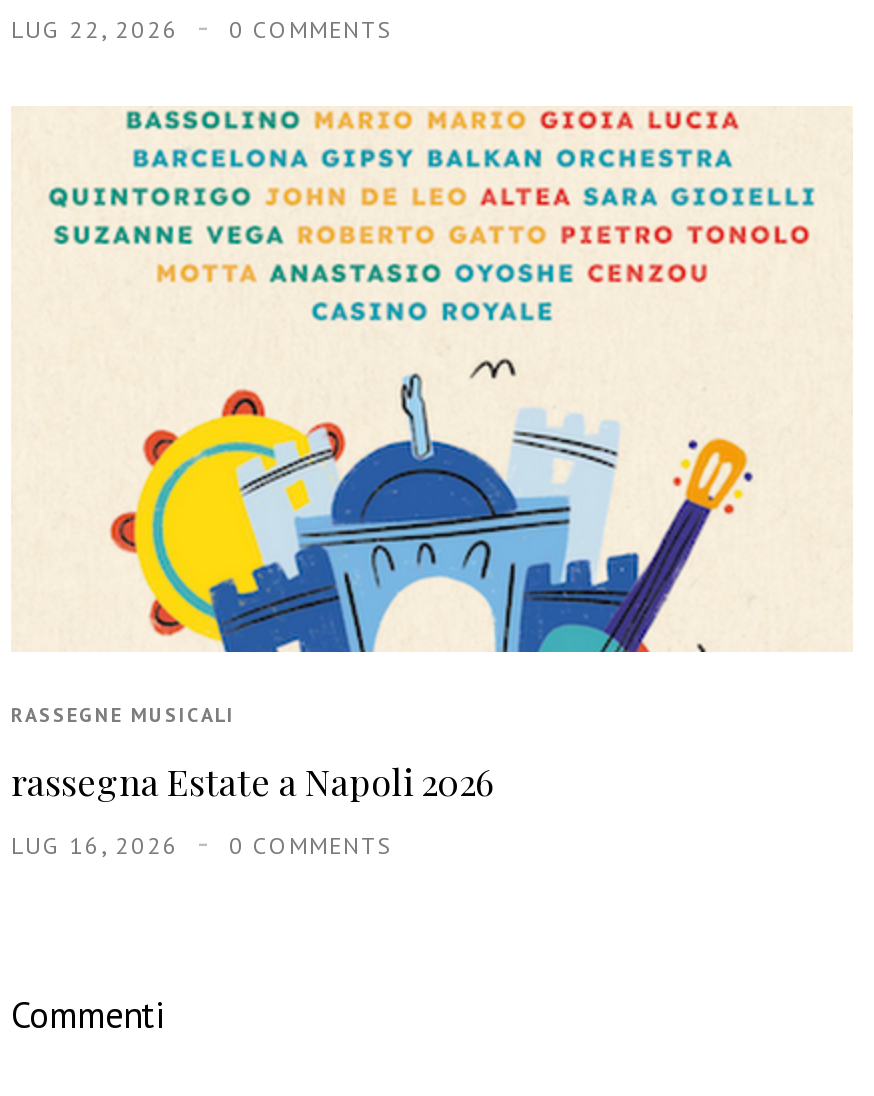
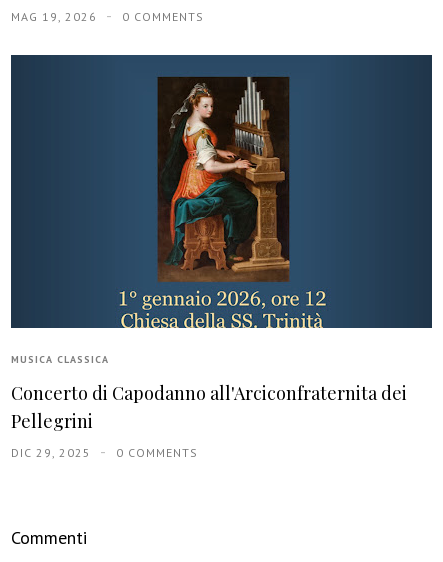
[11,13,393,43] LUG 22, 2026 0 COMMENTS -> [11,9,204,24] MAG 19, 2026 0 COMMENTS
[11,106,853,729] [image] | RASSEGNE MUSICALI -> [10,54,433,366] [image] | MUSICA CLASSICA
[11,758,493,806] rassegna Estate a Napoli 2026 -> [11,381,407,433] Concerto di Capodanno all'Arciconfraternita dei | Pellegrini
[11,830,393,860] LUG 16, 2026 0 COMMENTS -> [11,445,198,460] DIC 29, 2025 0 COMMENTS

